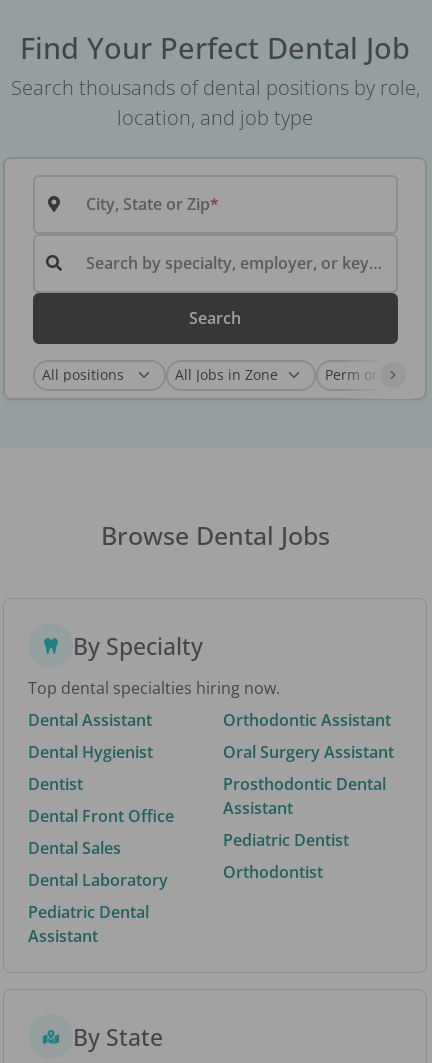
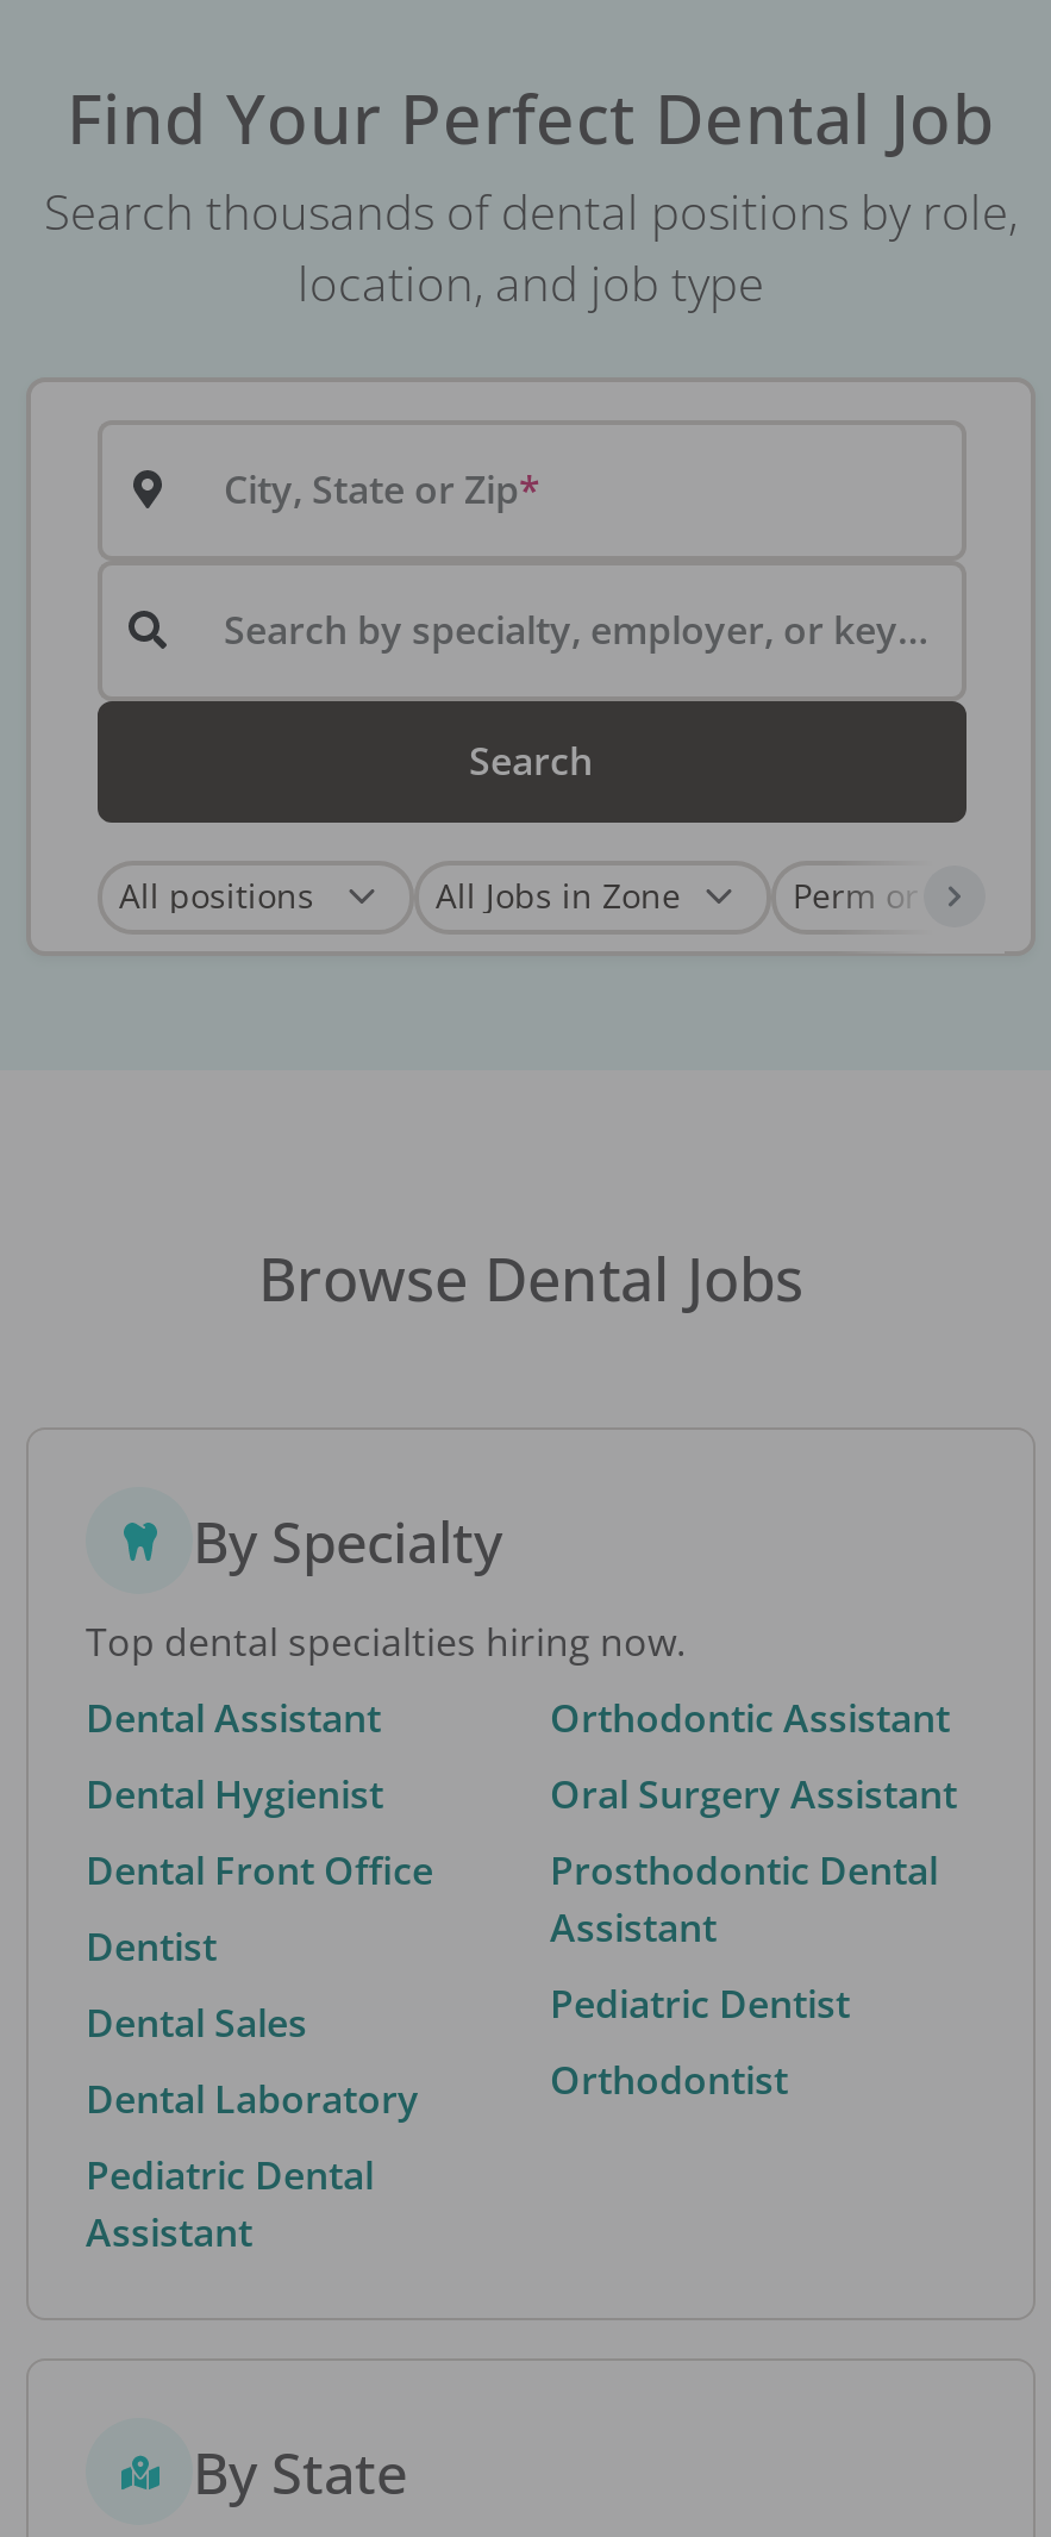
moved [28,773,83,795] -> [86,1922,217,1974]: Dentist
moved [28,805,174,827] -> [86,1845,433,1898]: Dental Front Office

